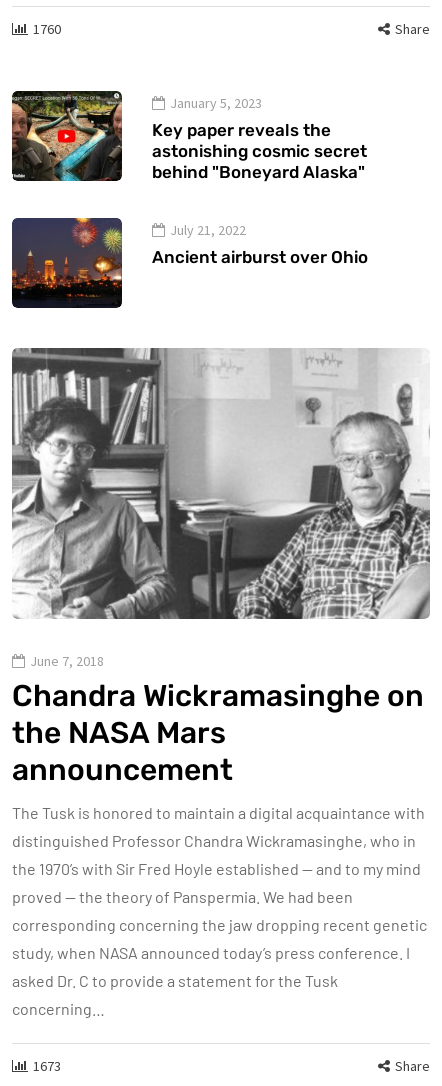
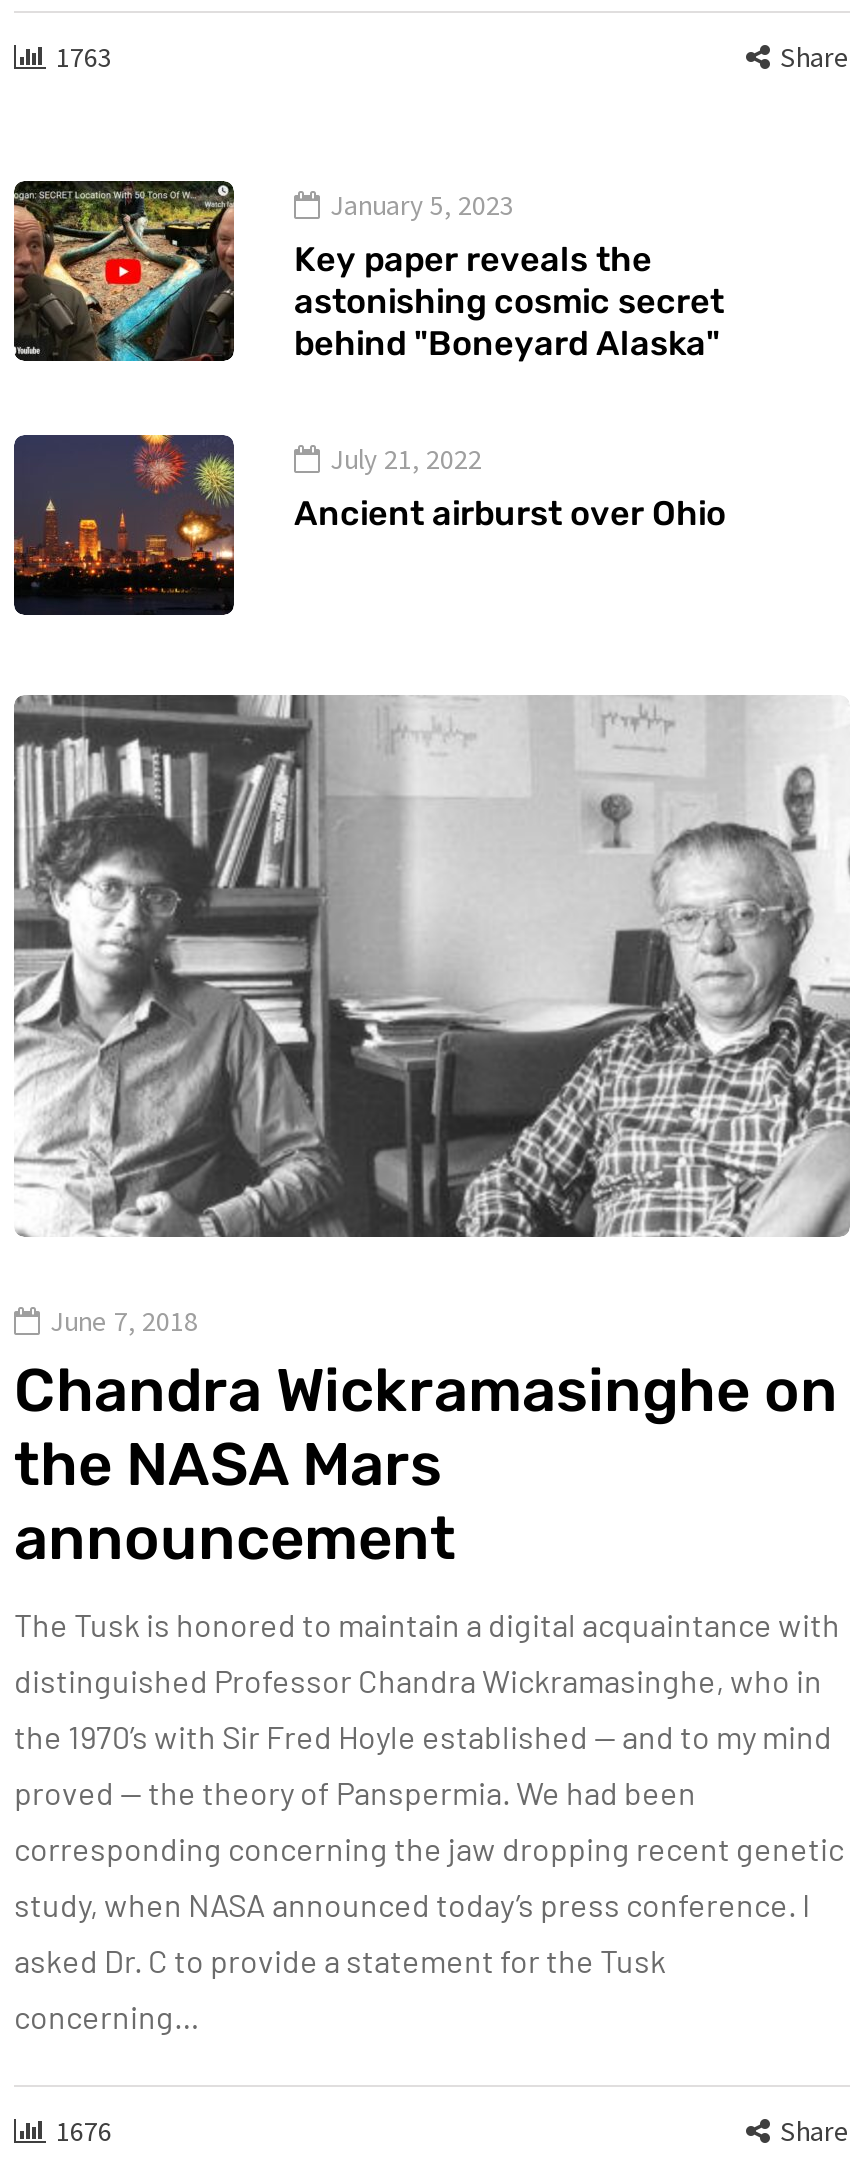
[33,20,61,38] 1760 -> [56,39,112,75] 1763
[33,1057,61,1075] 1673 -> [56,2113,112,2149] 1676

